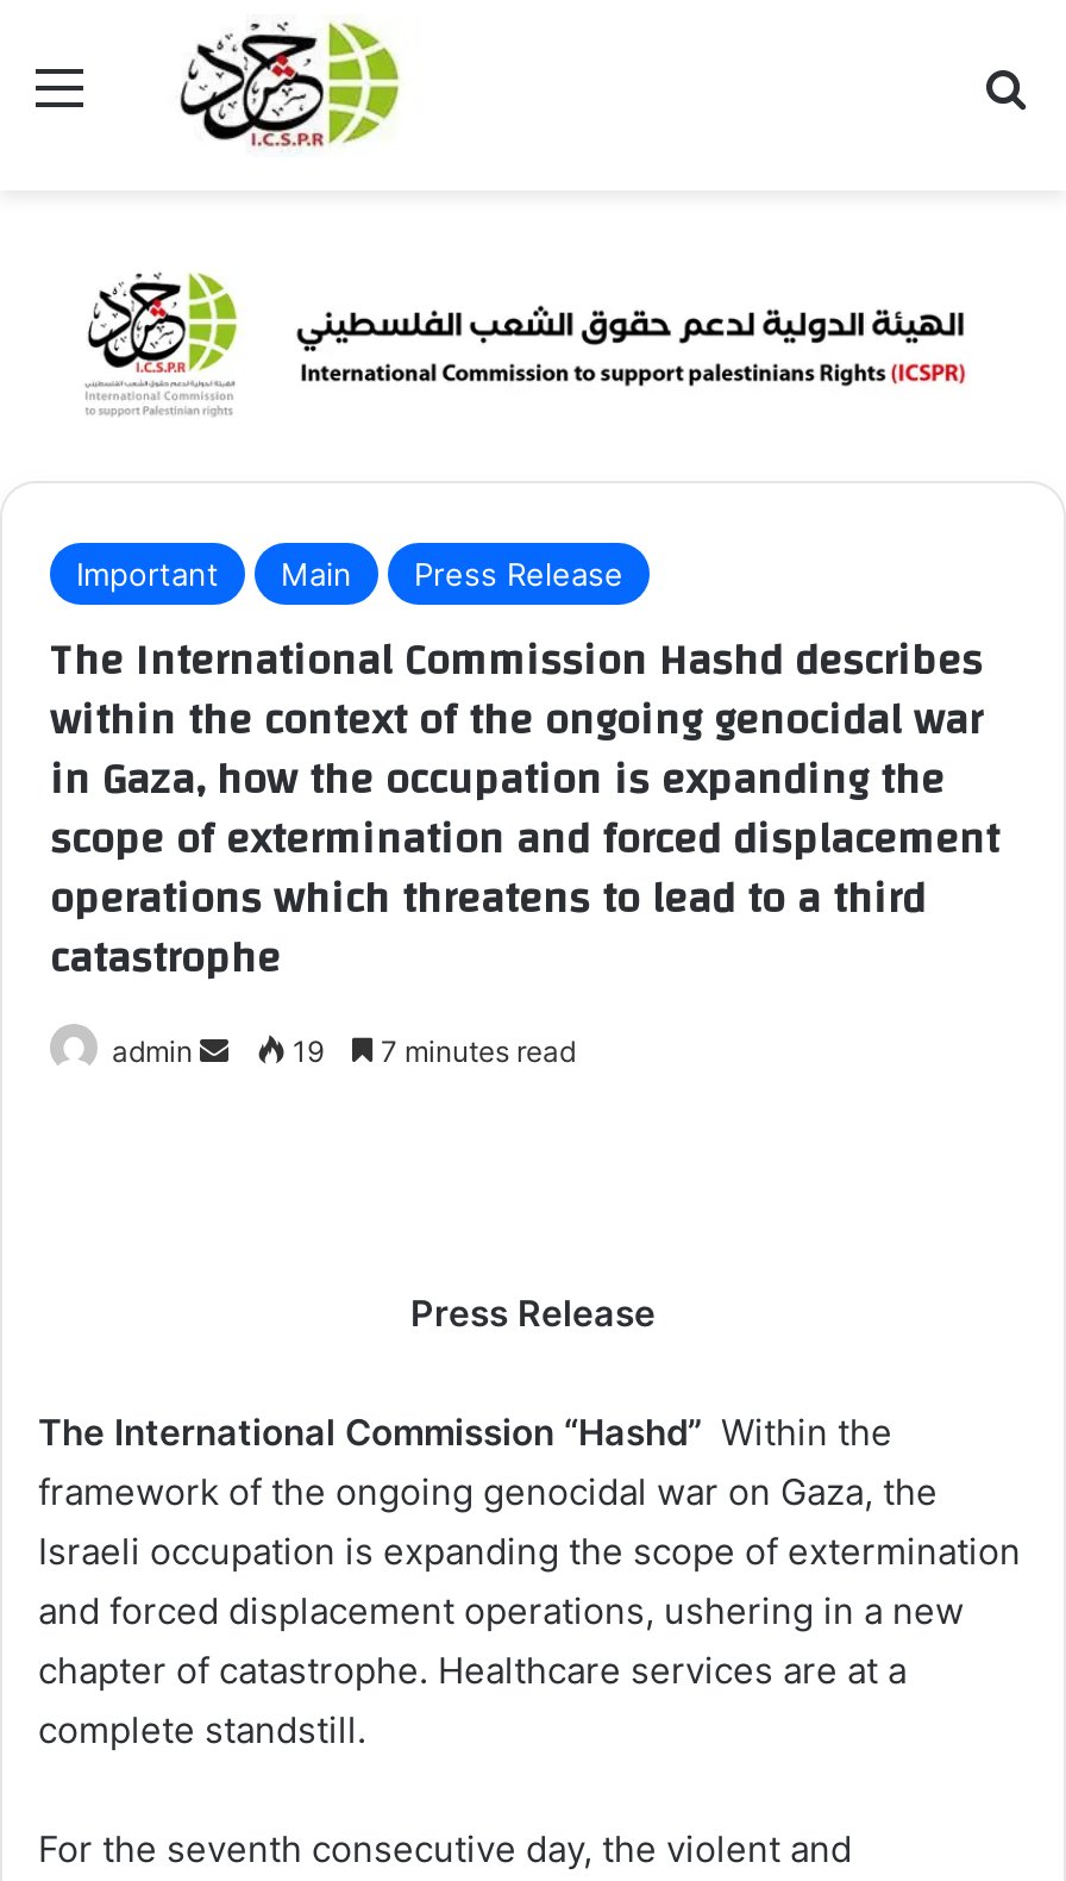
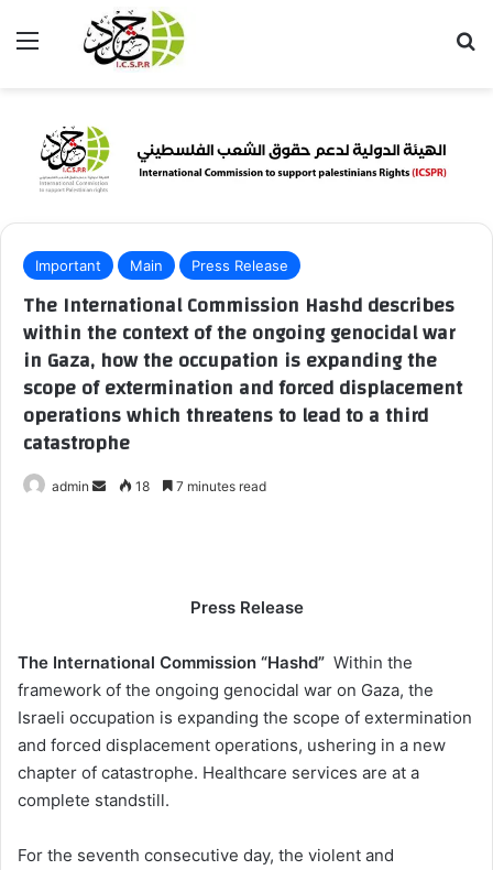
[286,1033,324,1069] 19 -> [132,478,150,494] 18

